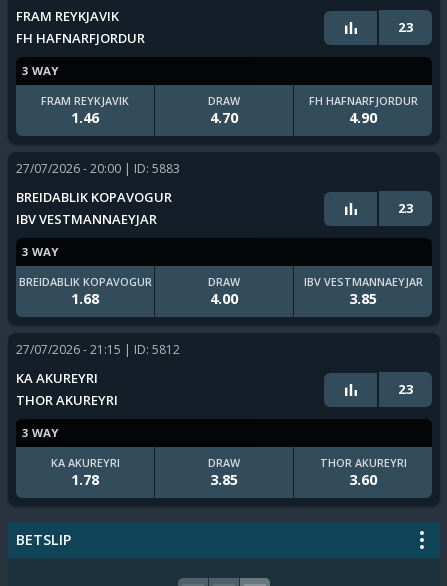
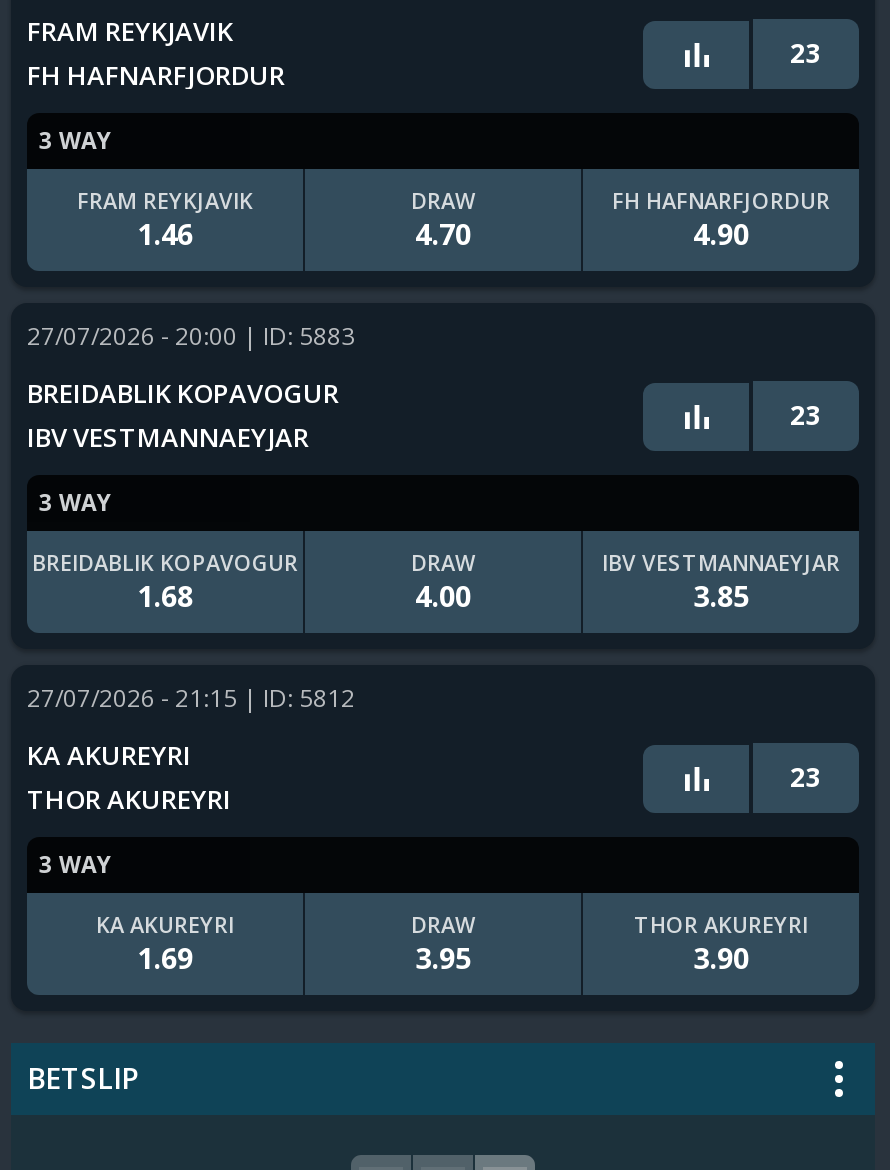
[71,470,99,489] 1.78 -> [137,939,193,977] 1.69
[210,470,238,489] 3.85 -> [415,939,471,977] 3.95
[349,470,377,489] 3.60 -> [693,939,749,977] 3.90

